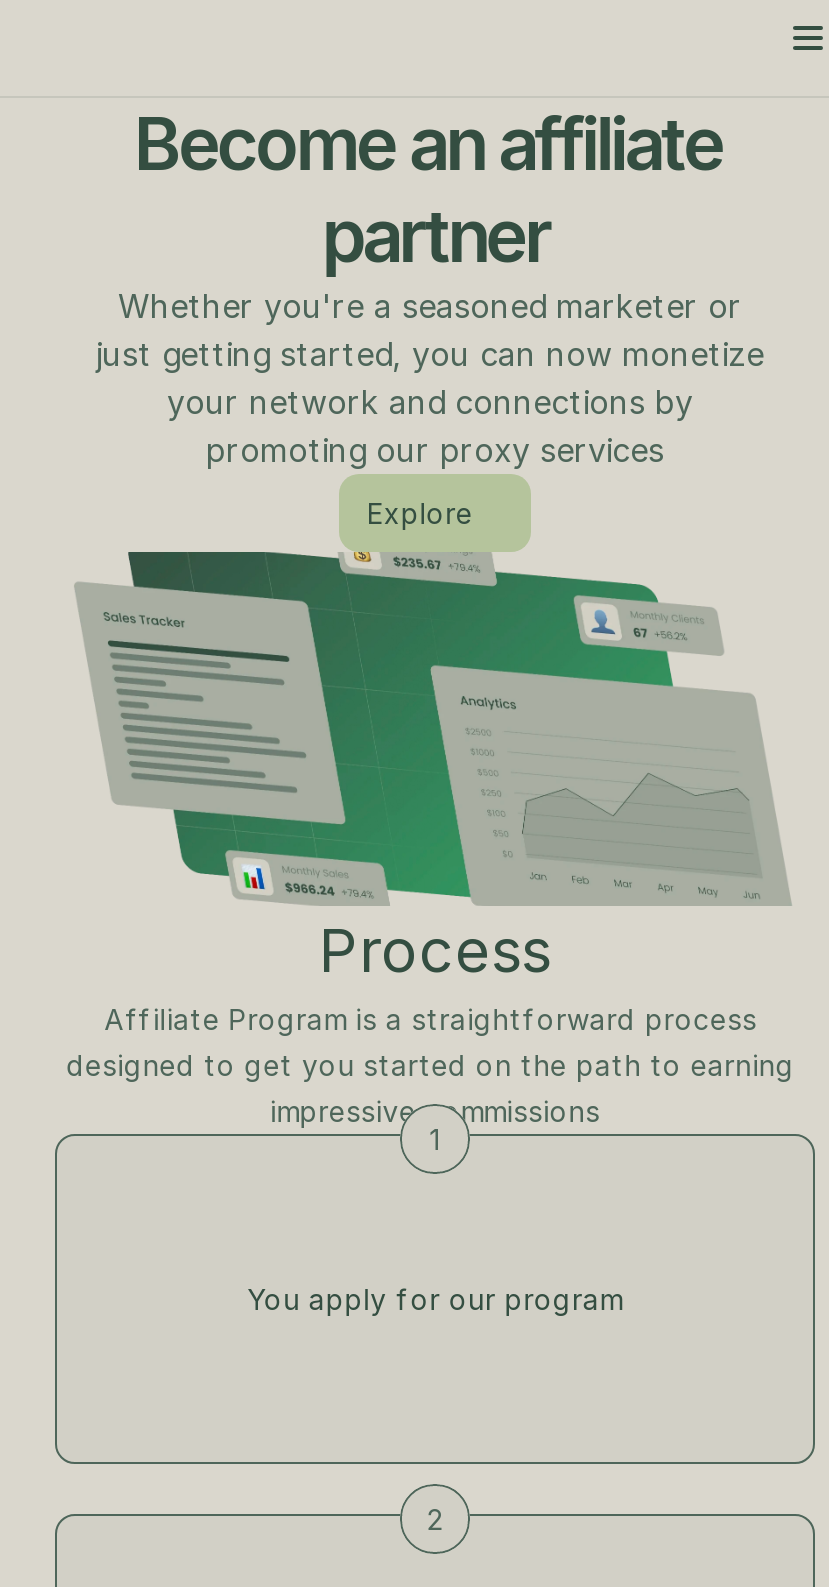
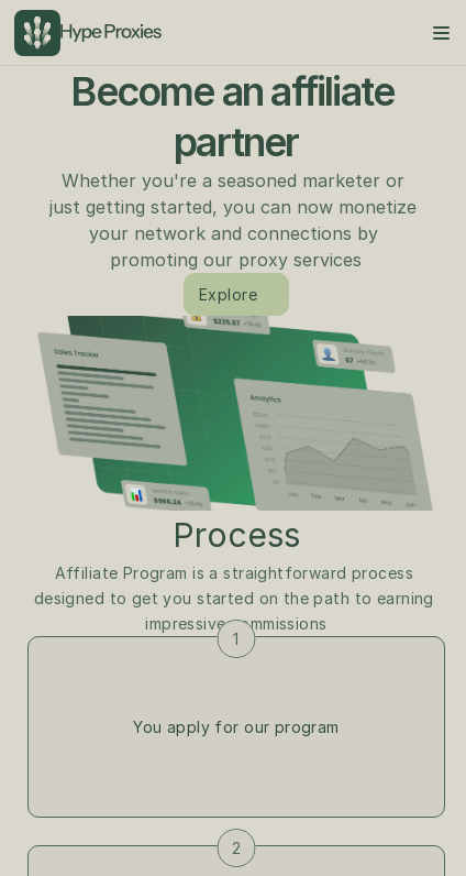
none -> [13,9,163,57] [image]

